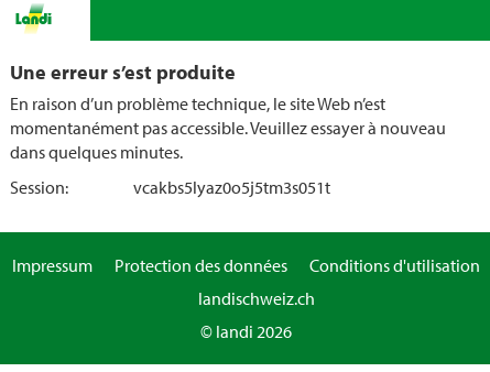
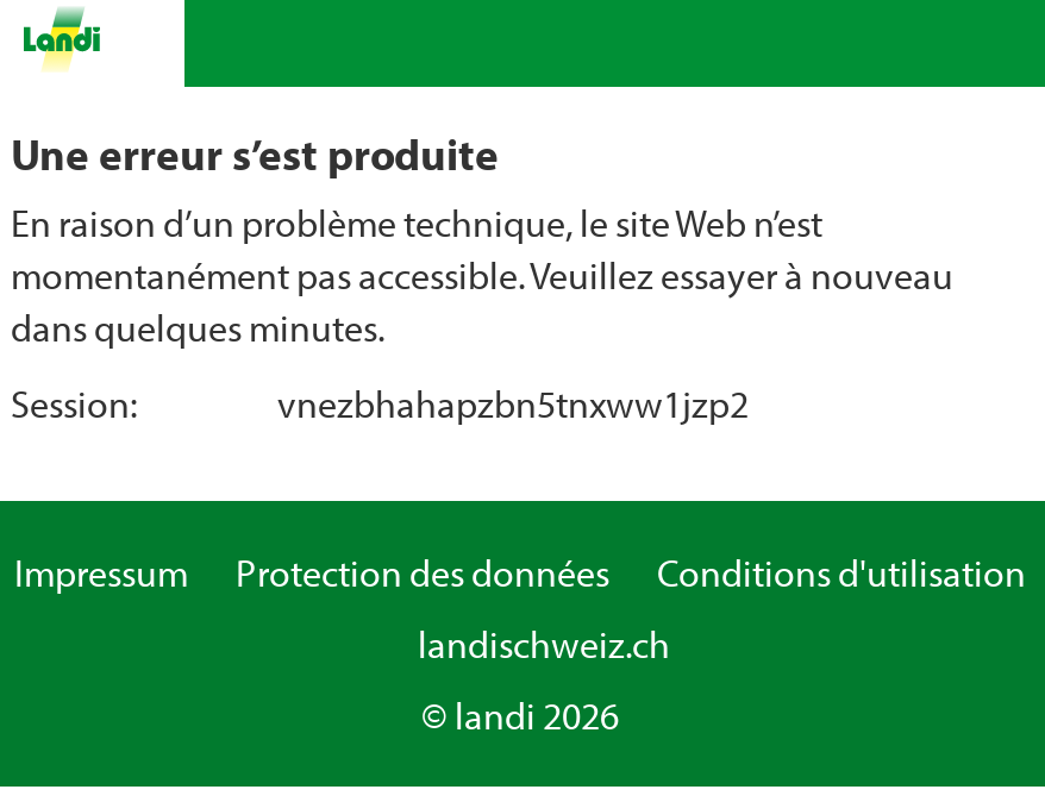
[133,176,330,198] vcakbs5lyaz0o5j5tm3s051t -> [277,380,749,427] vnezbhahapzbn5tnxww1jzp2

